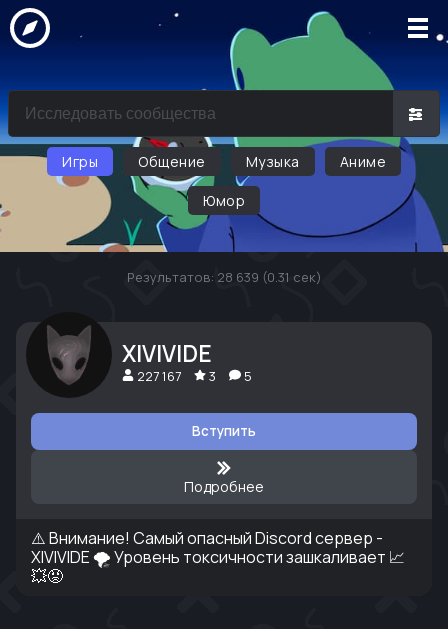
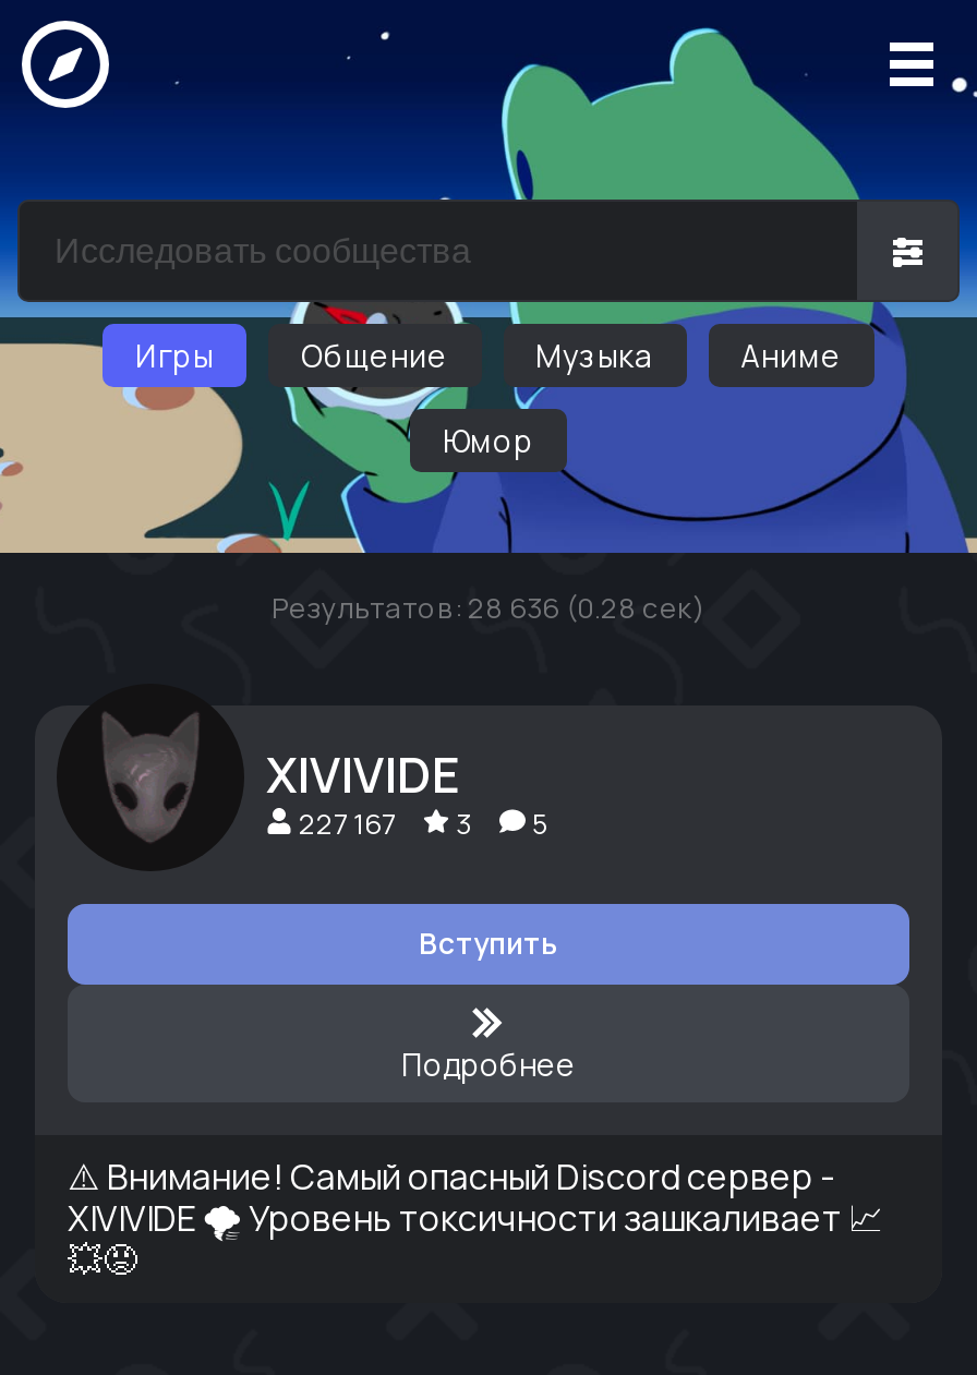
[126,268,321,286] Результатов: 28 639 (0.31 сек) -> [272,587,705,627] Результатов: 28 636 (0.28 сек)

